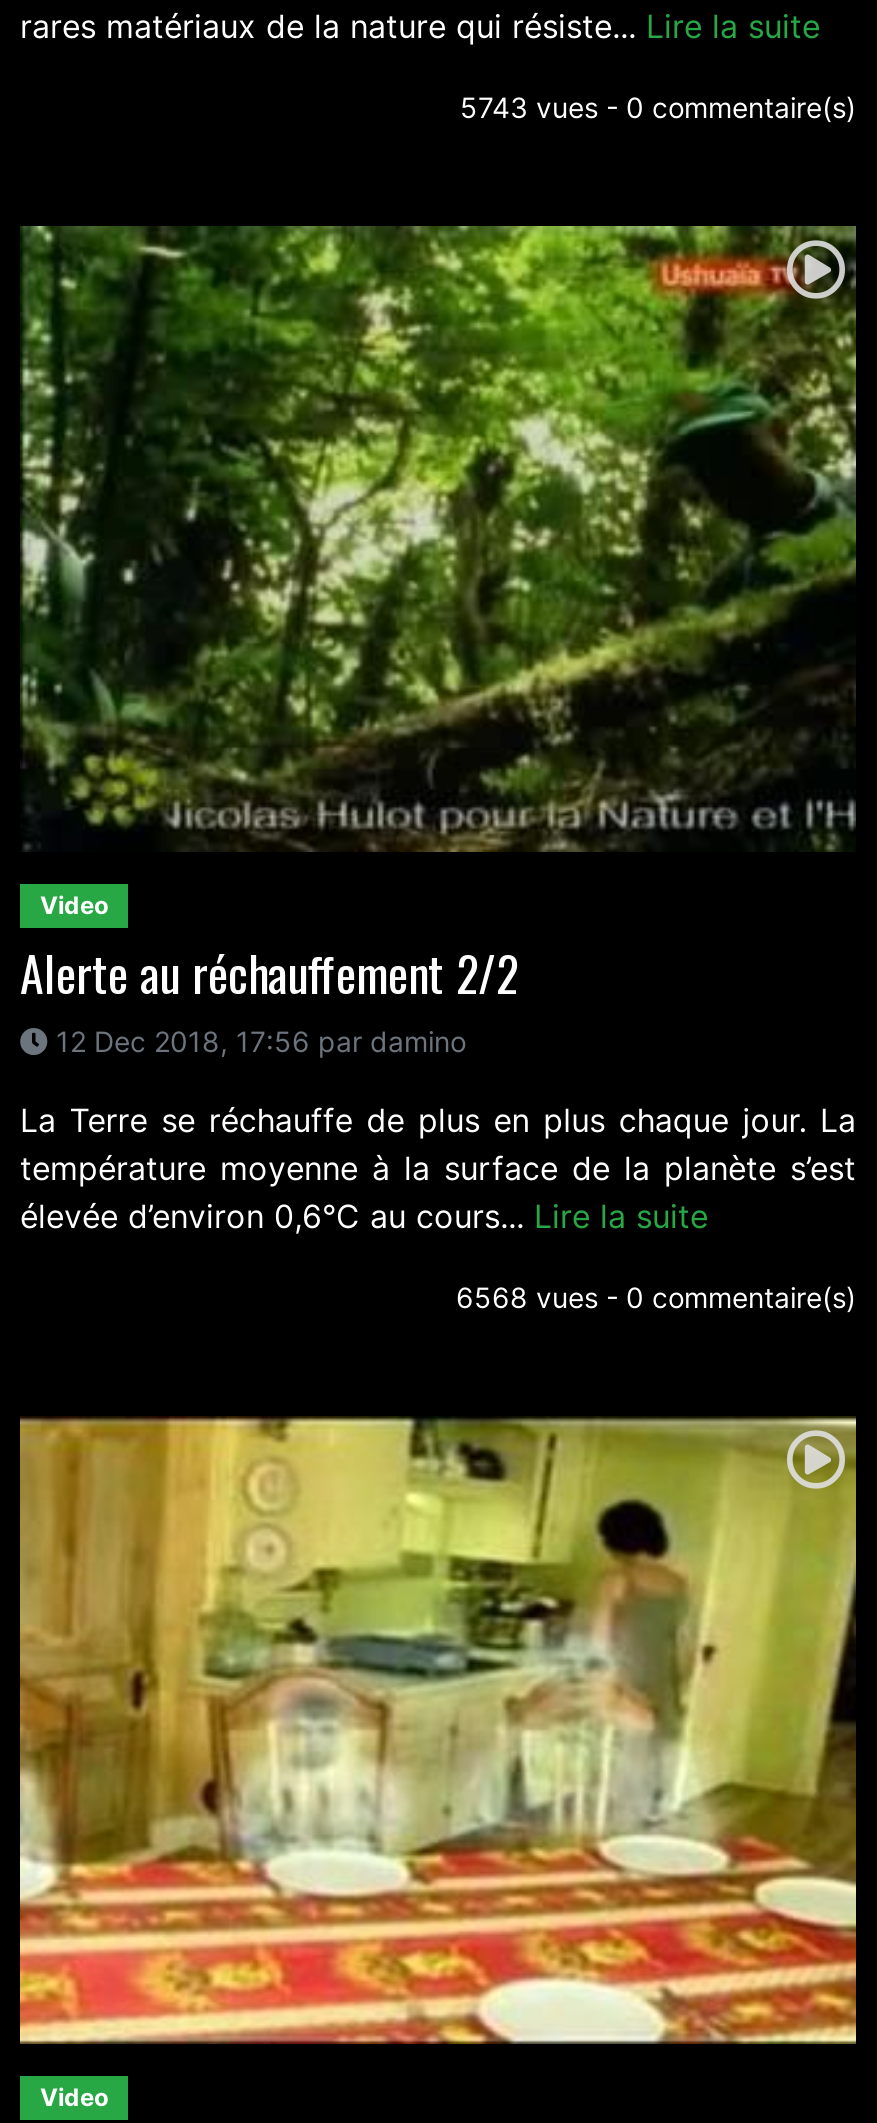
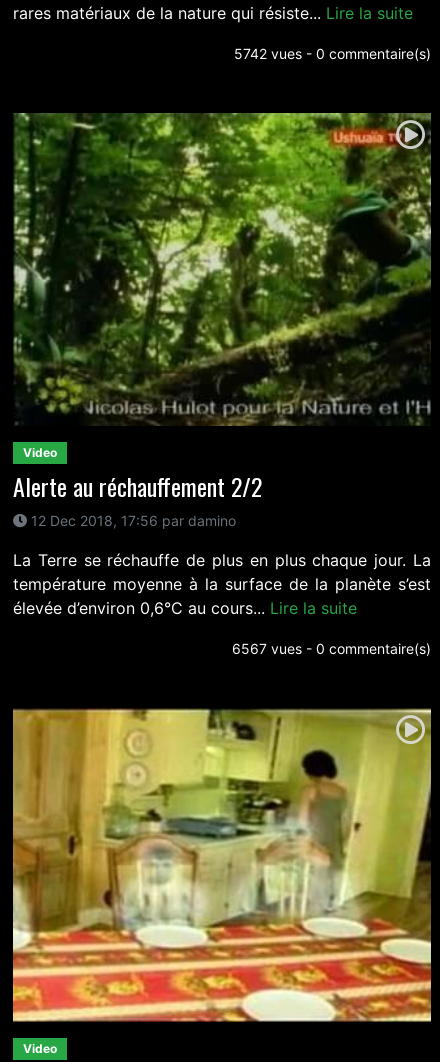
[460,89,856,123] 5743 vues - 0 commentaire(s) -> [234,44,431,61] 5742 vues - 0 commentaire(s)
[456,1280,856,1314] 6568 vues - 0 commentaire(s) -> [232,640,431,657] 6567 vues - 0 commentaire(s)

